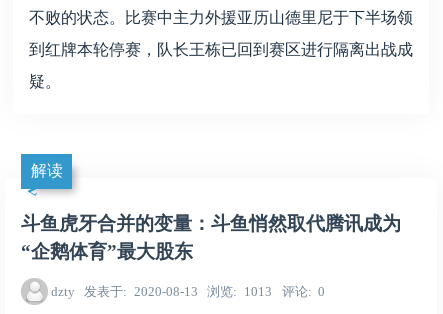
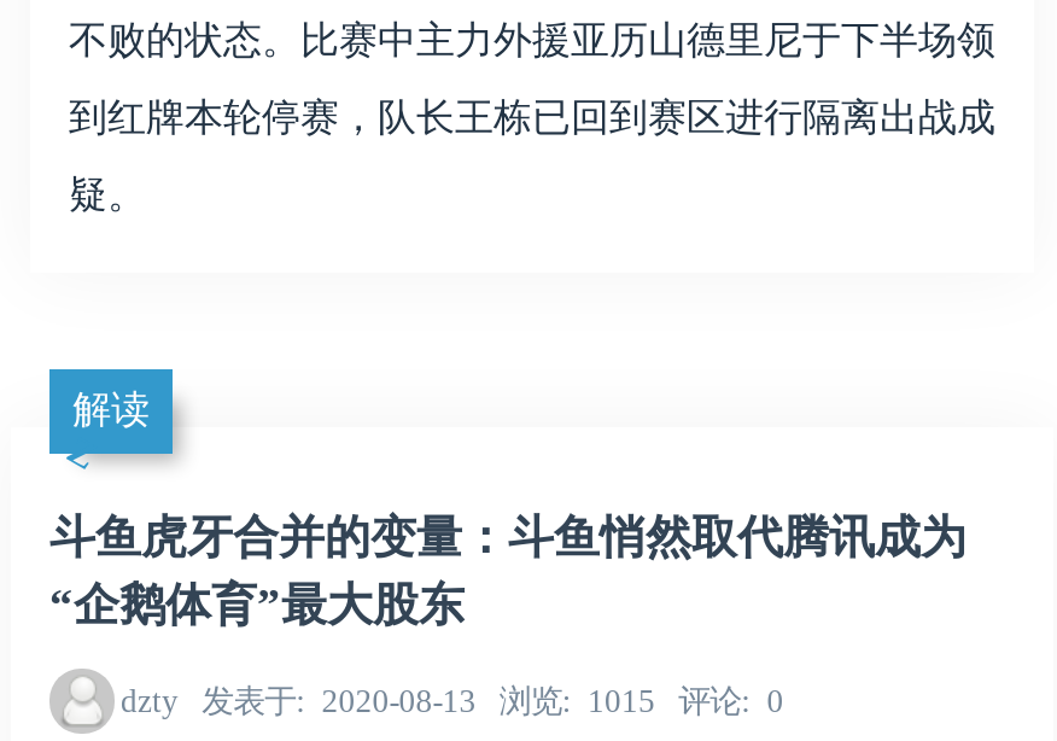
[50,284,325,299] dzty 发表于 2020-08-13 浏览 1013 评论 0 -> [121,683,784,719] dzty 发表于 2020-08-13 浏览 1015 评论 0

